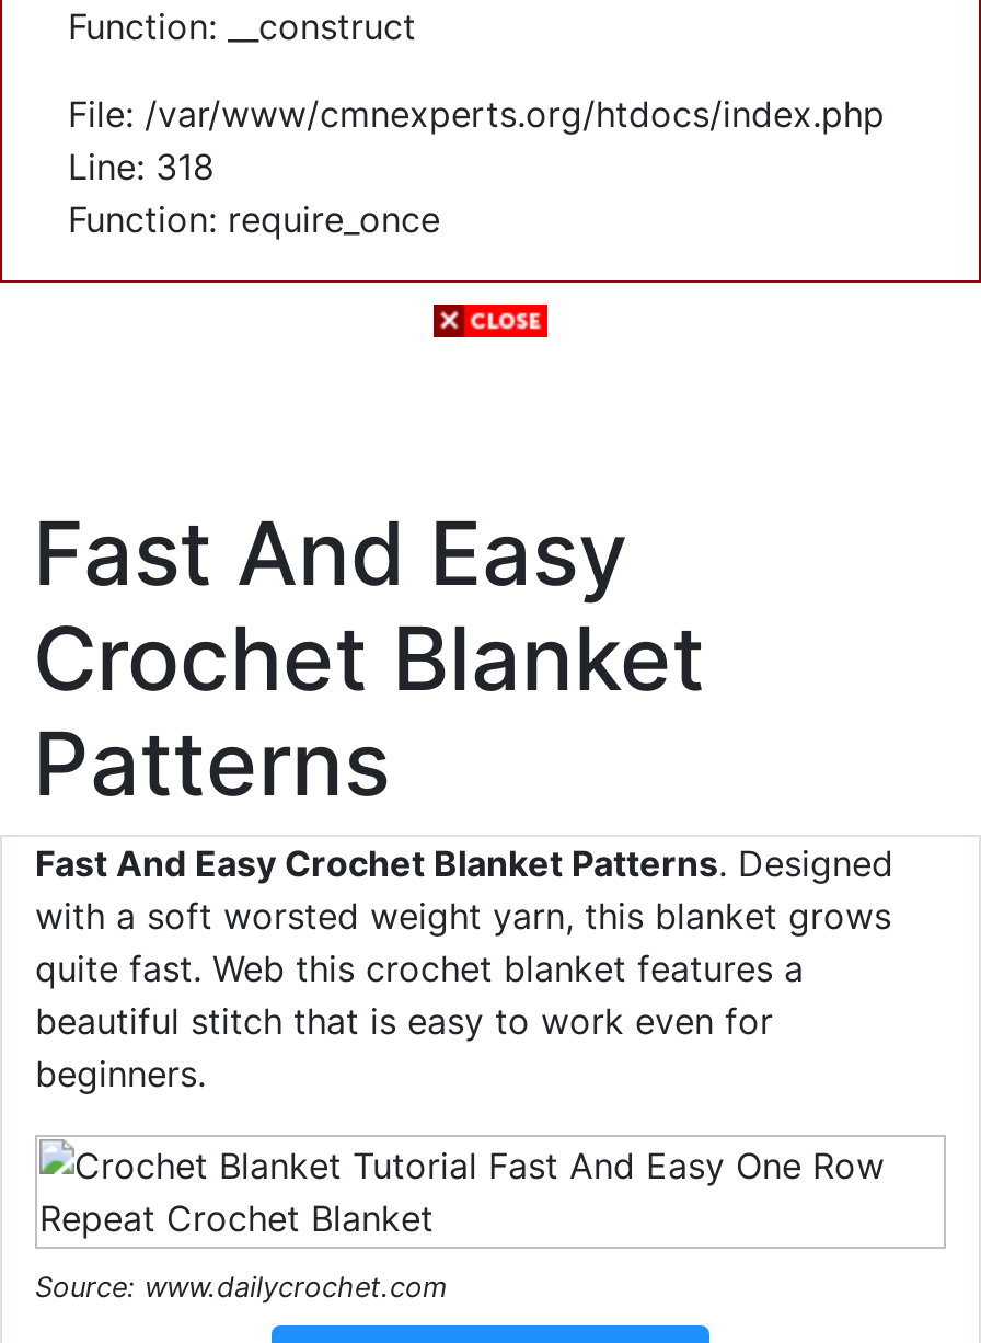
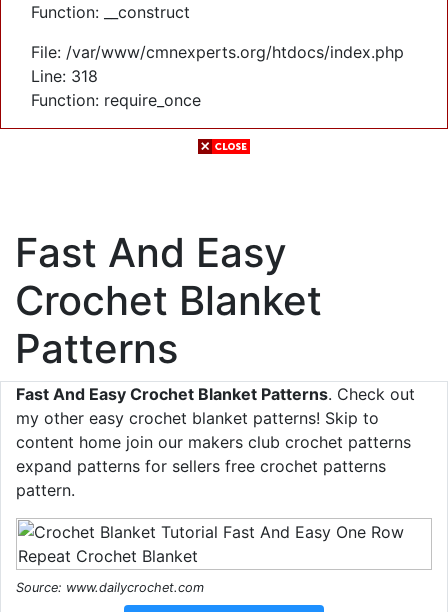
[35,841,893,1095] Fast And Easy Crochet Blanket Patterns. Designed | with a soft worsted weight yarn, this blanket grows | quite fast. Web this crochet blanket features a | beautiful stitch that is easy to work even for | beginners. -> [16,384,415,500] Fast And Easy Crochet Blanket Patterns. Check out | my other easy crochet blanket patterns! Skip to | content home join our makers club crochet patterns | expand patterns for sellers free crochet patterns | pattern.

